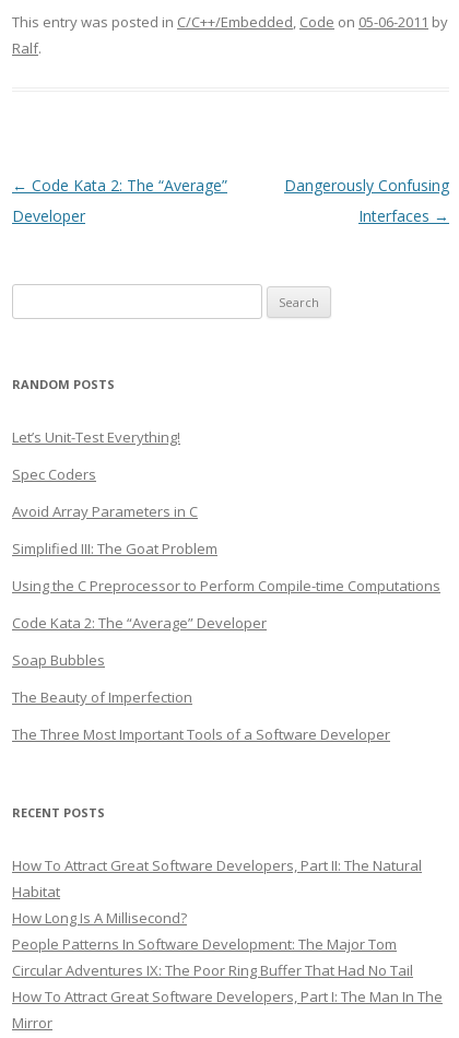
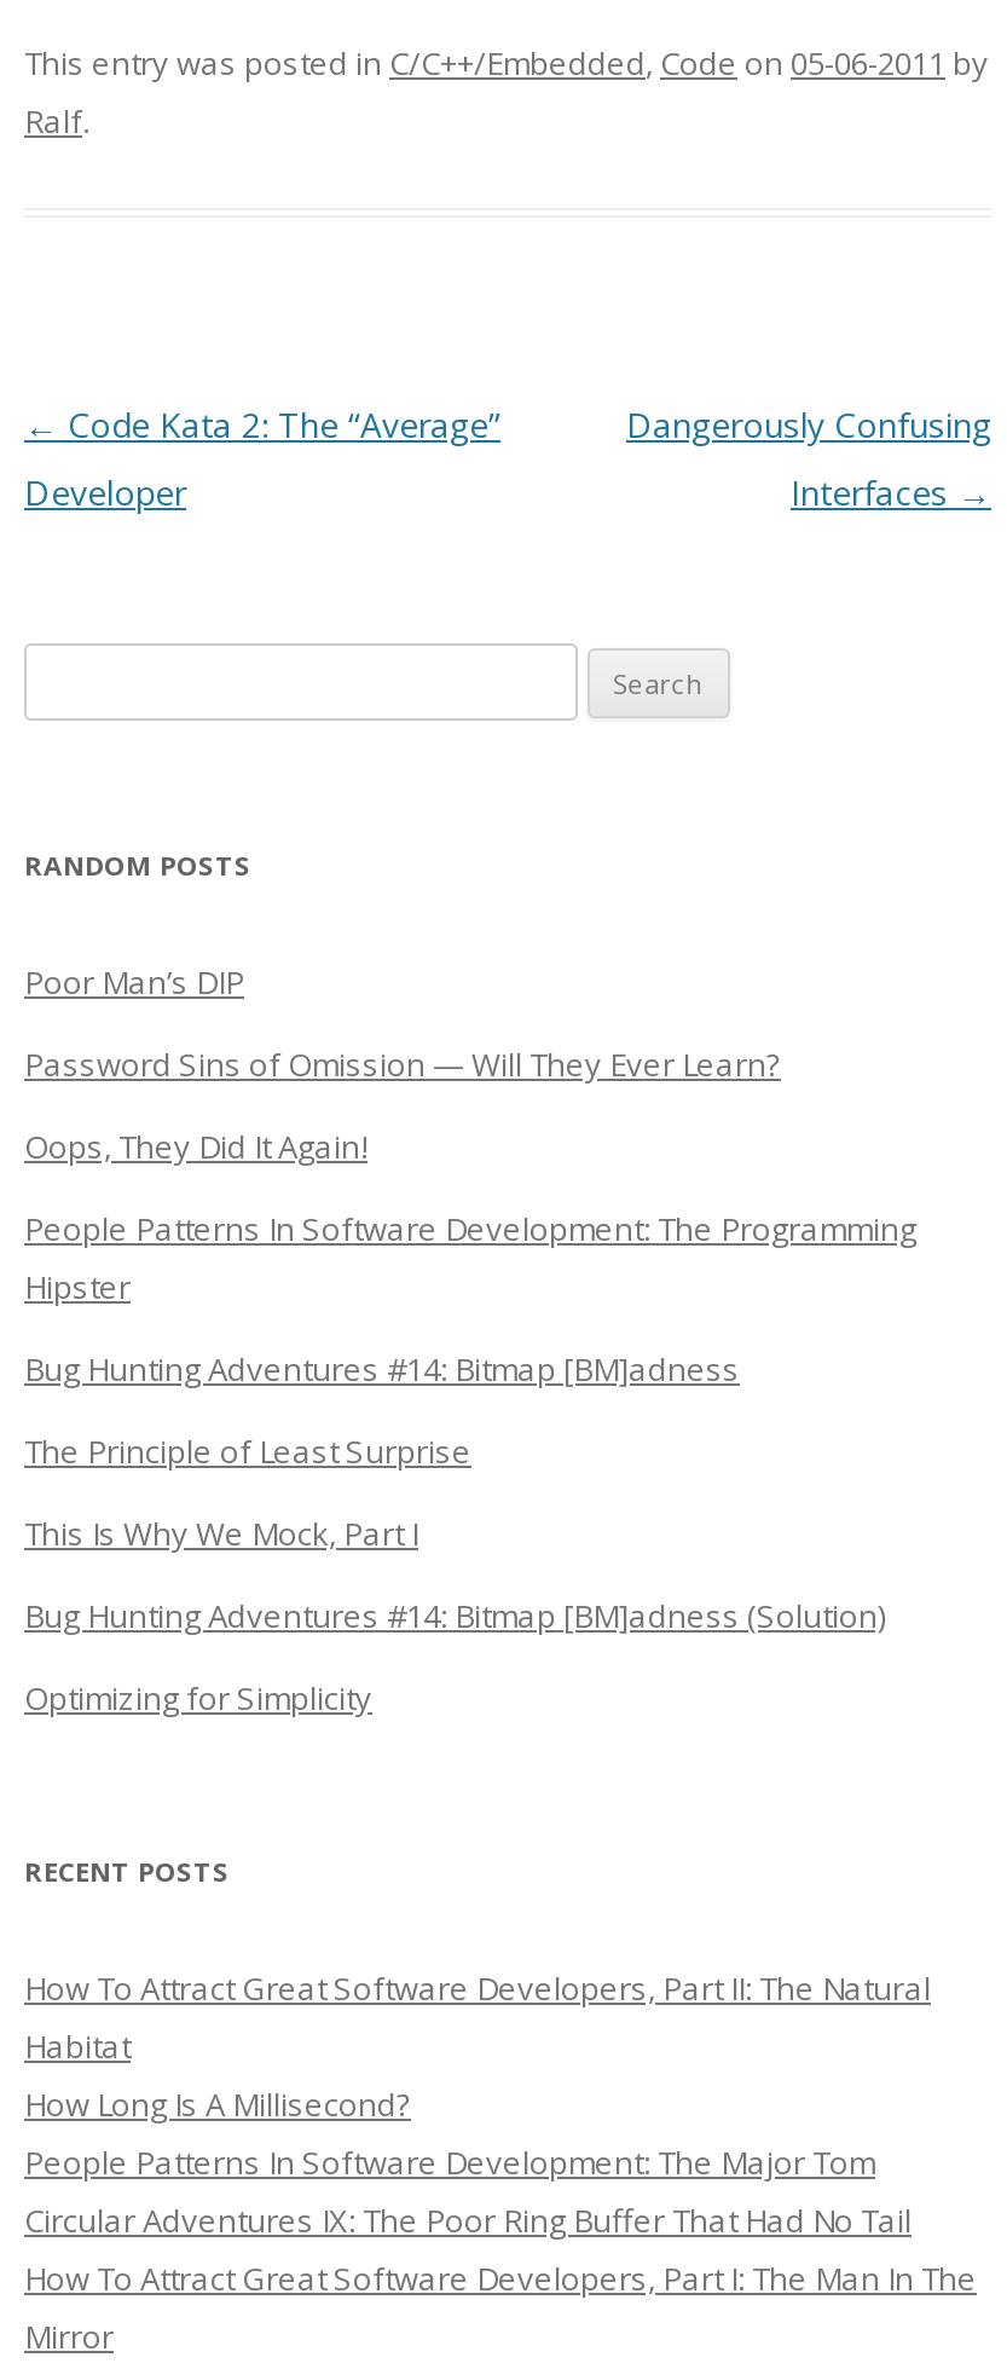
[12,427,180,447] Let’s Unit-Test Everything! -> [24,960,244,1004] Poor Man’s DIP
[12,464,96,484] Spec Coders -> [24,1042,781,1086] Password Sins of Omission — Will They Ever Learn?
[12,502,198,521] Avoid Array Parameters in C -> [24,1125,368,1168] Oops, They Did It Again!
[12,539,217,558] Simplified III: The Goat Problem -> [24,1207,916,1308] People Patterns In Software Development: The Programming | Hipster
[12,576,440,595] Using the C Preprocessor to Perform Compile-time Computations -> [24,1347,740,1391] Bug Hunting Adventures #14: Bitmap [BM]adness
[12,613,267,633] Code Kata 2: The “Average” Developer -> [24,1429,471,1473] The Principle of Least Surprise
[12,650,105,670] Soap Bubbles -> [24,1512,418,1555] This Is Why We Mock, Part I
[12,687,192,707] The Beauty of Imperfection -> [24,1594,885,1637] Bug Hunting Adventures #14: Bitmap [BM]adness (Solution)
[12,724,390,744] The Three Most Important Tools of a Software Developer -> [24,1676,372,1720] Optimizing for Simplicity

